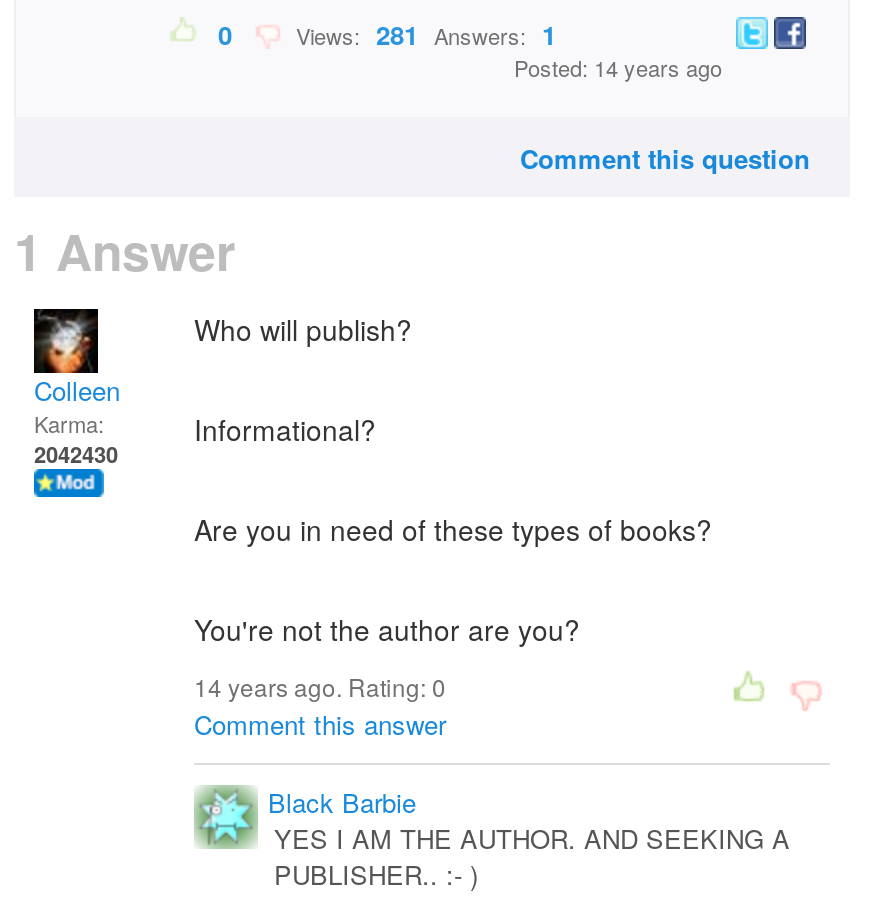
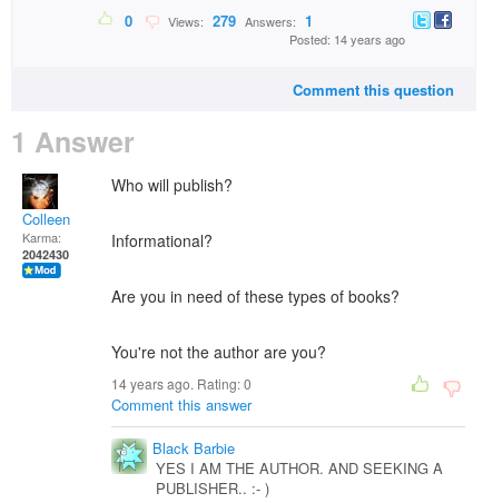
[284,15,556,53] Views: 281 Answers: 1 -> [161,10,313,31] Views: 279 Answers: 1

